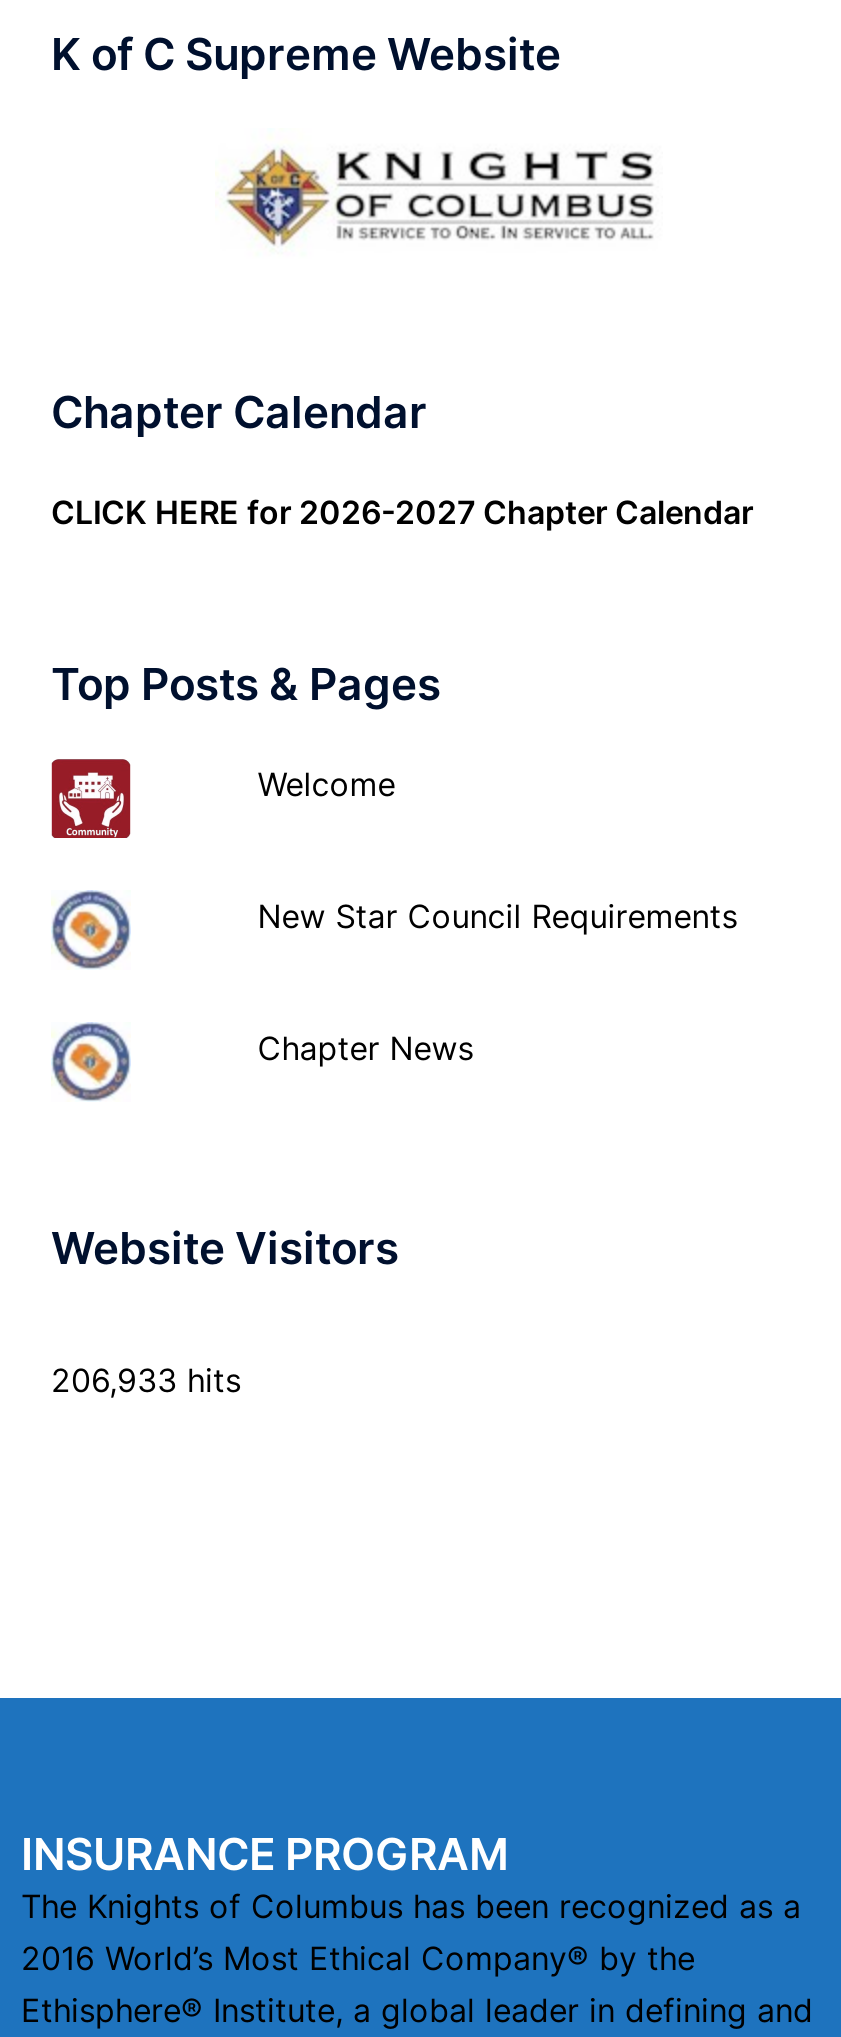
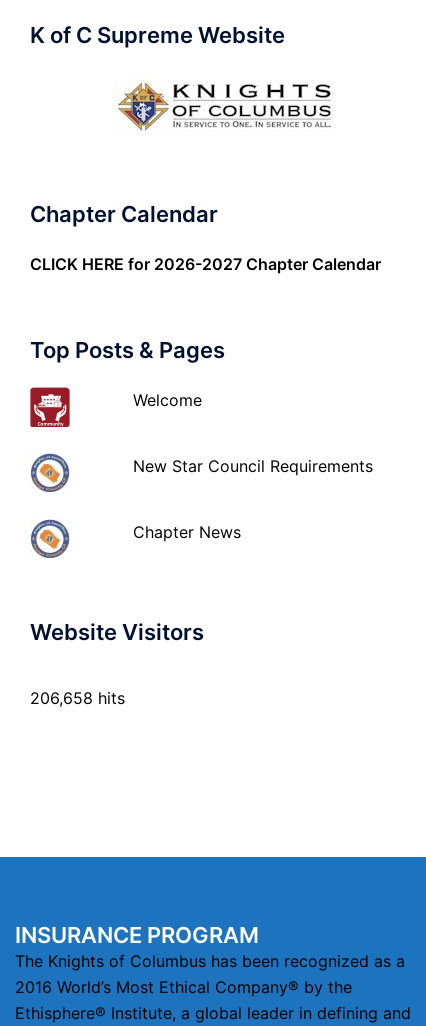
[51,1361,241,1401] 206,933 hits -> [30,688,125,708] 206,658 hits

